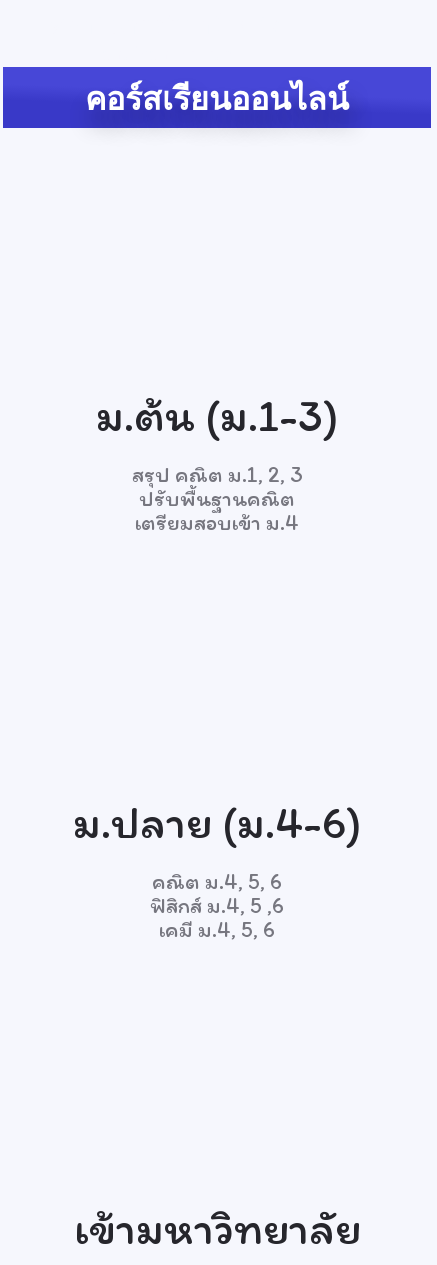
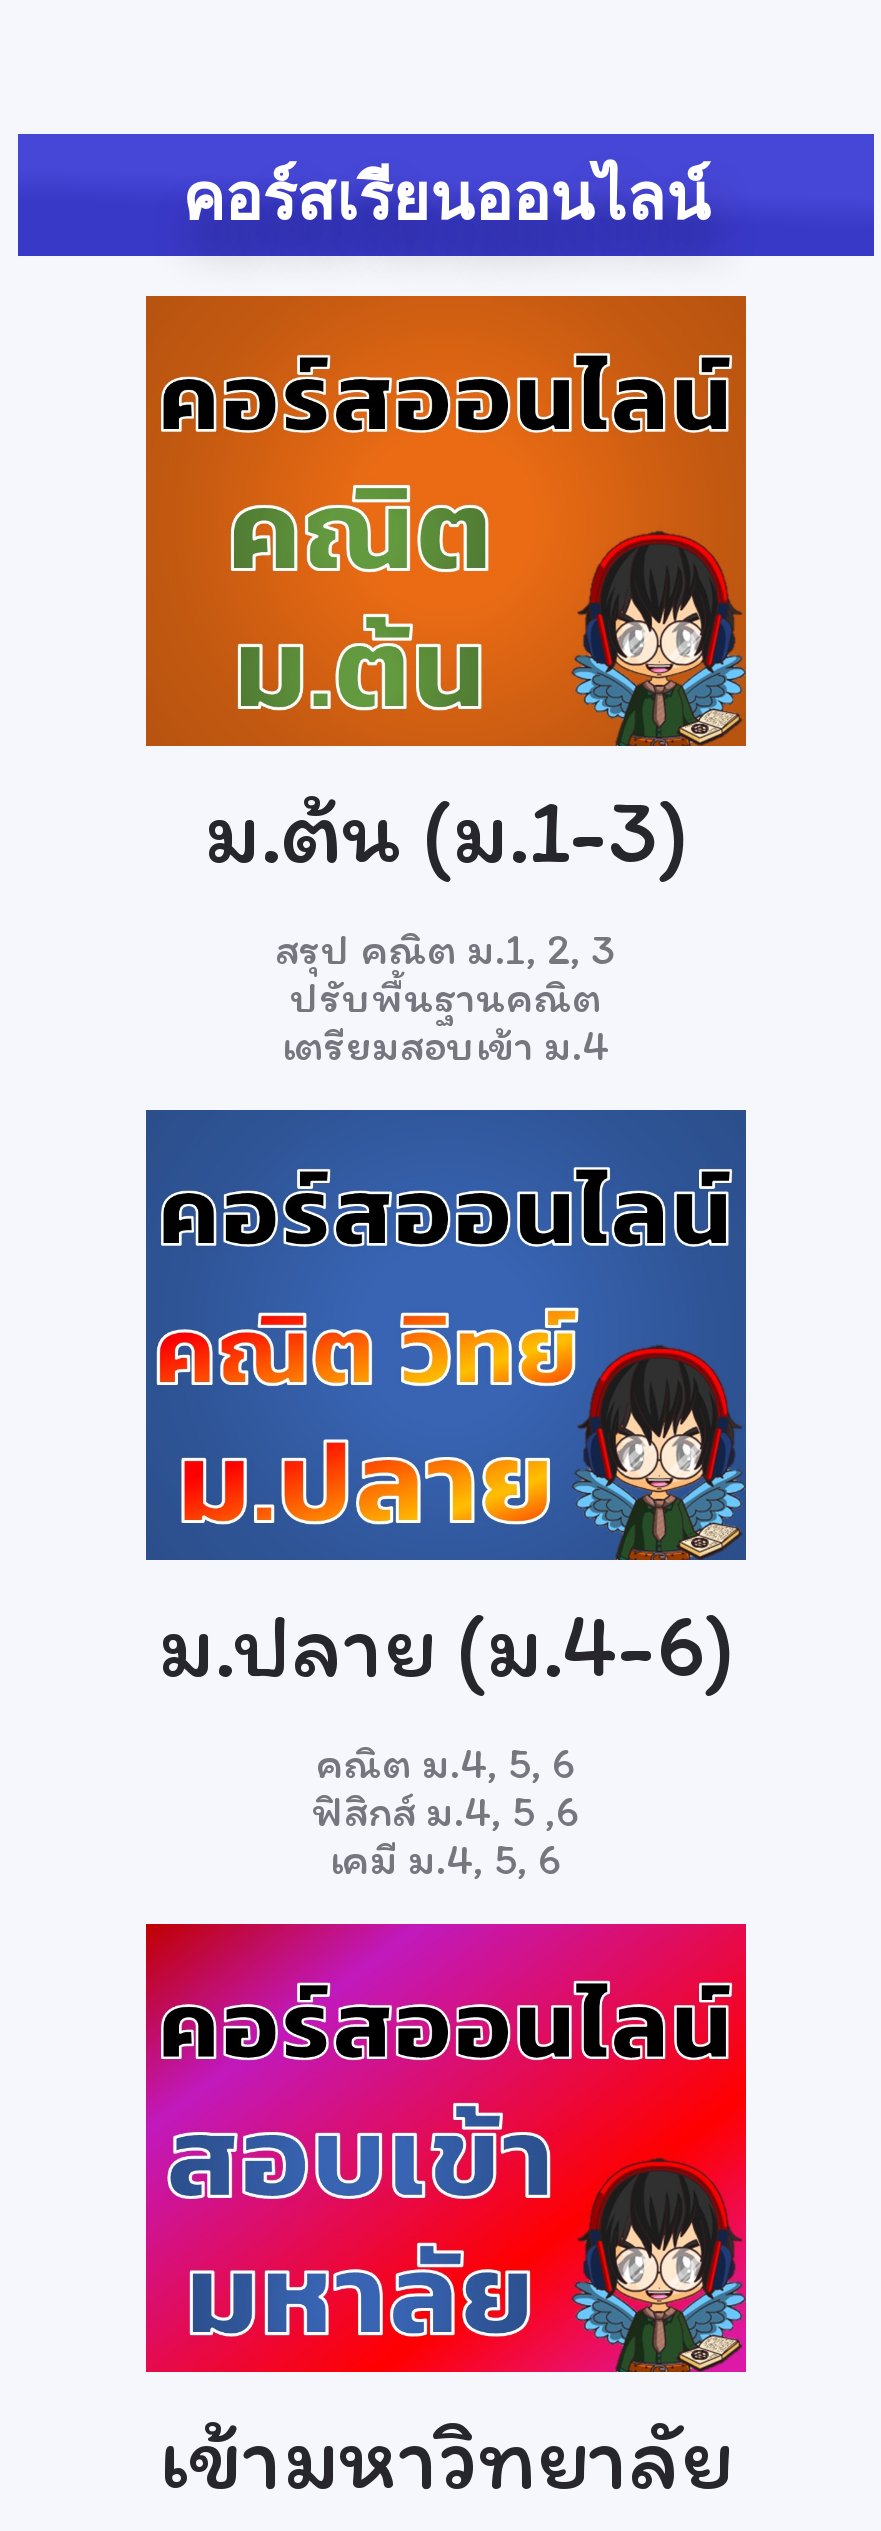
none -> [144,294,748,748] [image]
none -> [144,1108,748,1562] [image]
none -> [144,1922,748,2374] [image]

